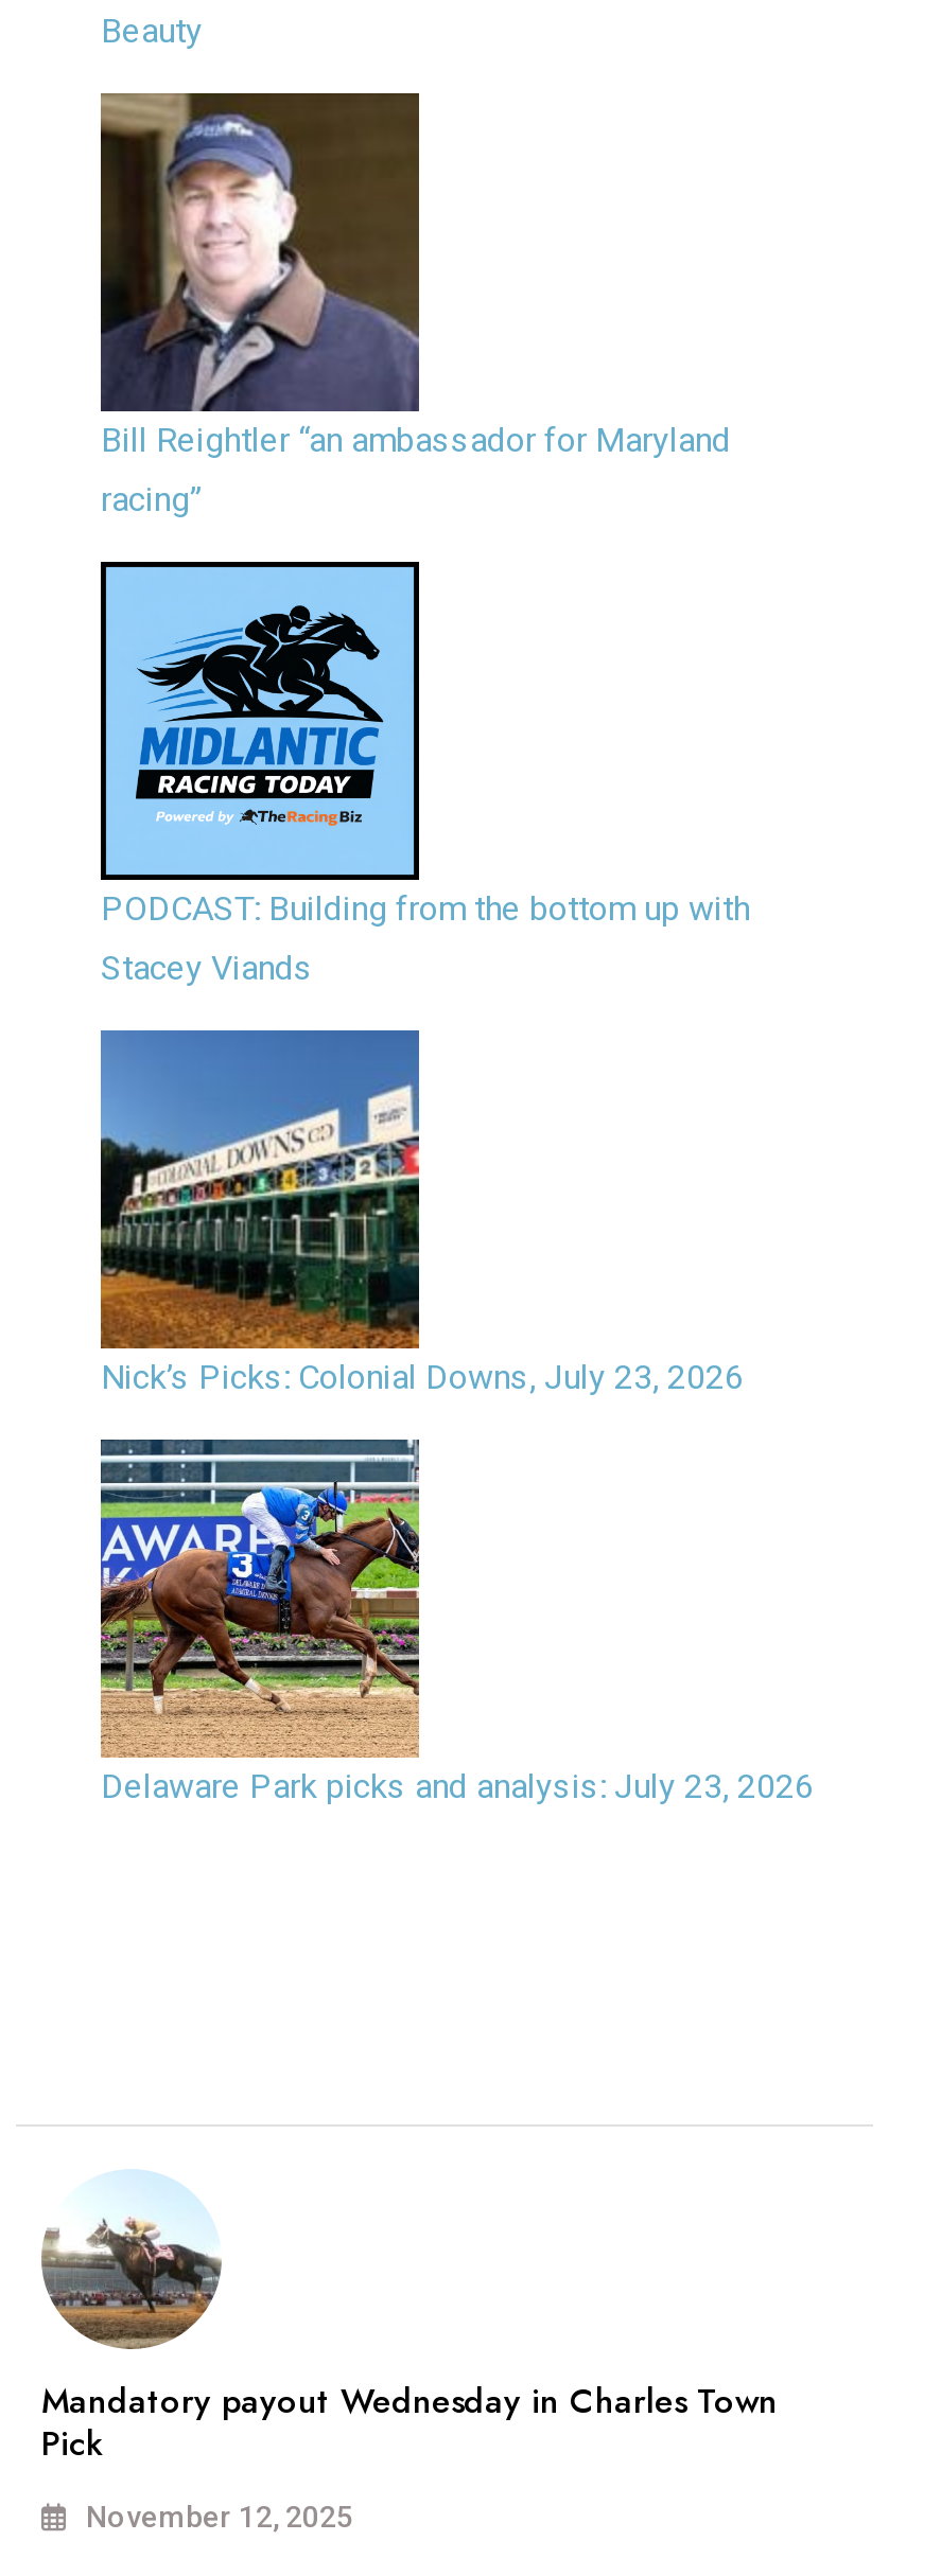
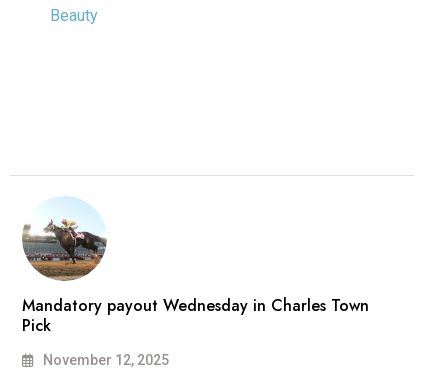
[99,91,731,518] [image] | Bill Reightler “an ambassador for Maryland | racing” -> none
[99,560,750,987] [image] | PODCAST: Building from the bottom up with | Stacey Viands -> none
[99,1028,744,1396] [image] | Nick’s Picks: Colonial Downs, July 23, 2026 -> none
[99,1437,814,1805] [image] | Delaware Park picks and analysis: July 23, 2026 -> none

